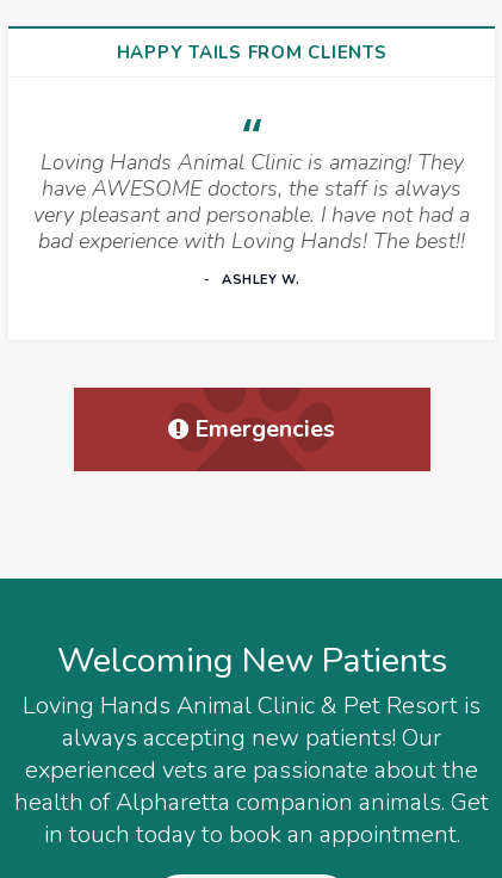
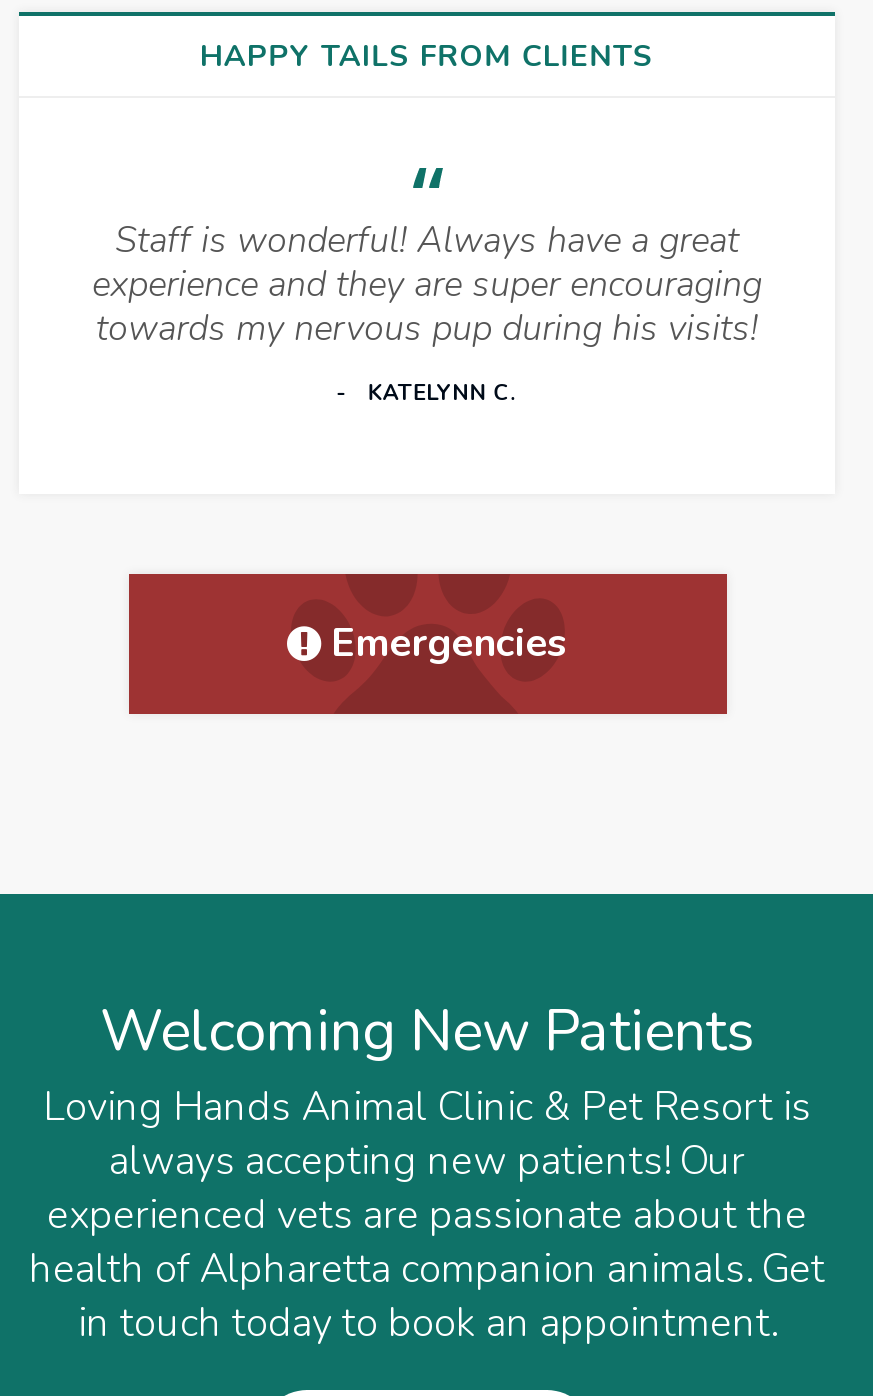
[33,147,470,255] Loving Hands Animal Clinic is amazing! They | have AWESOME doctors, the staff is always | very pleasant and personable. I have not had a | bad experience with Loving Hands! The best!! -> [92,215,762,351] Staff is wonderful! Always have a great | experience and they are super encouraging | towards my nervous pup during his visits!
[222,270,300,288] ASHLEY W. -> [367,377,518,407] KATELYNN C.

